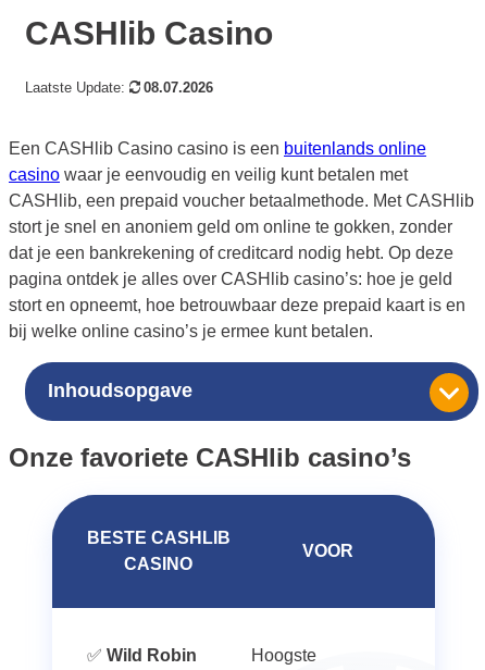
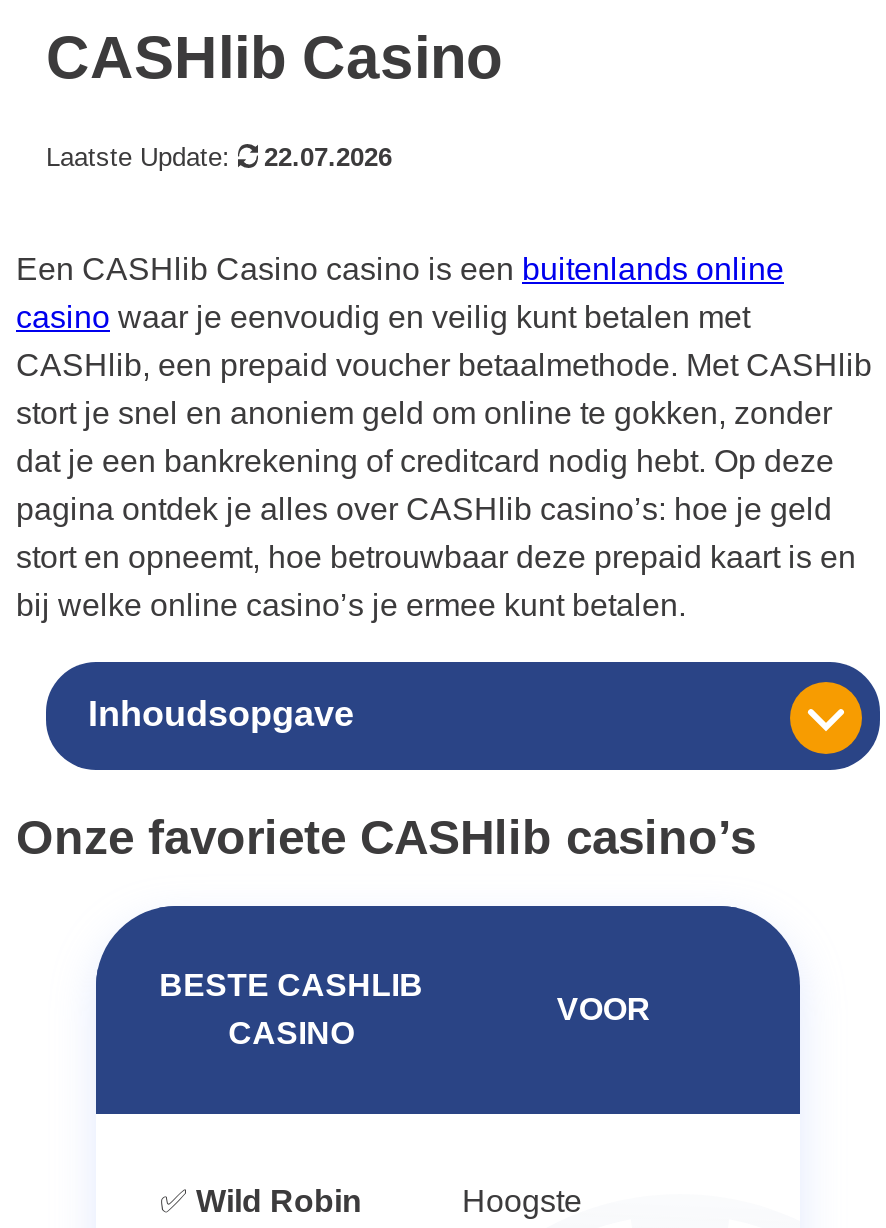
[25,79,213,95] Laatste Update: 08.07.2026 -> [46,141,392,171] Laatste Update: 22.07.2026

